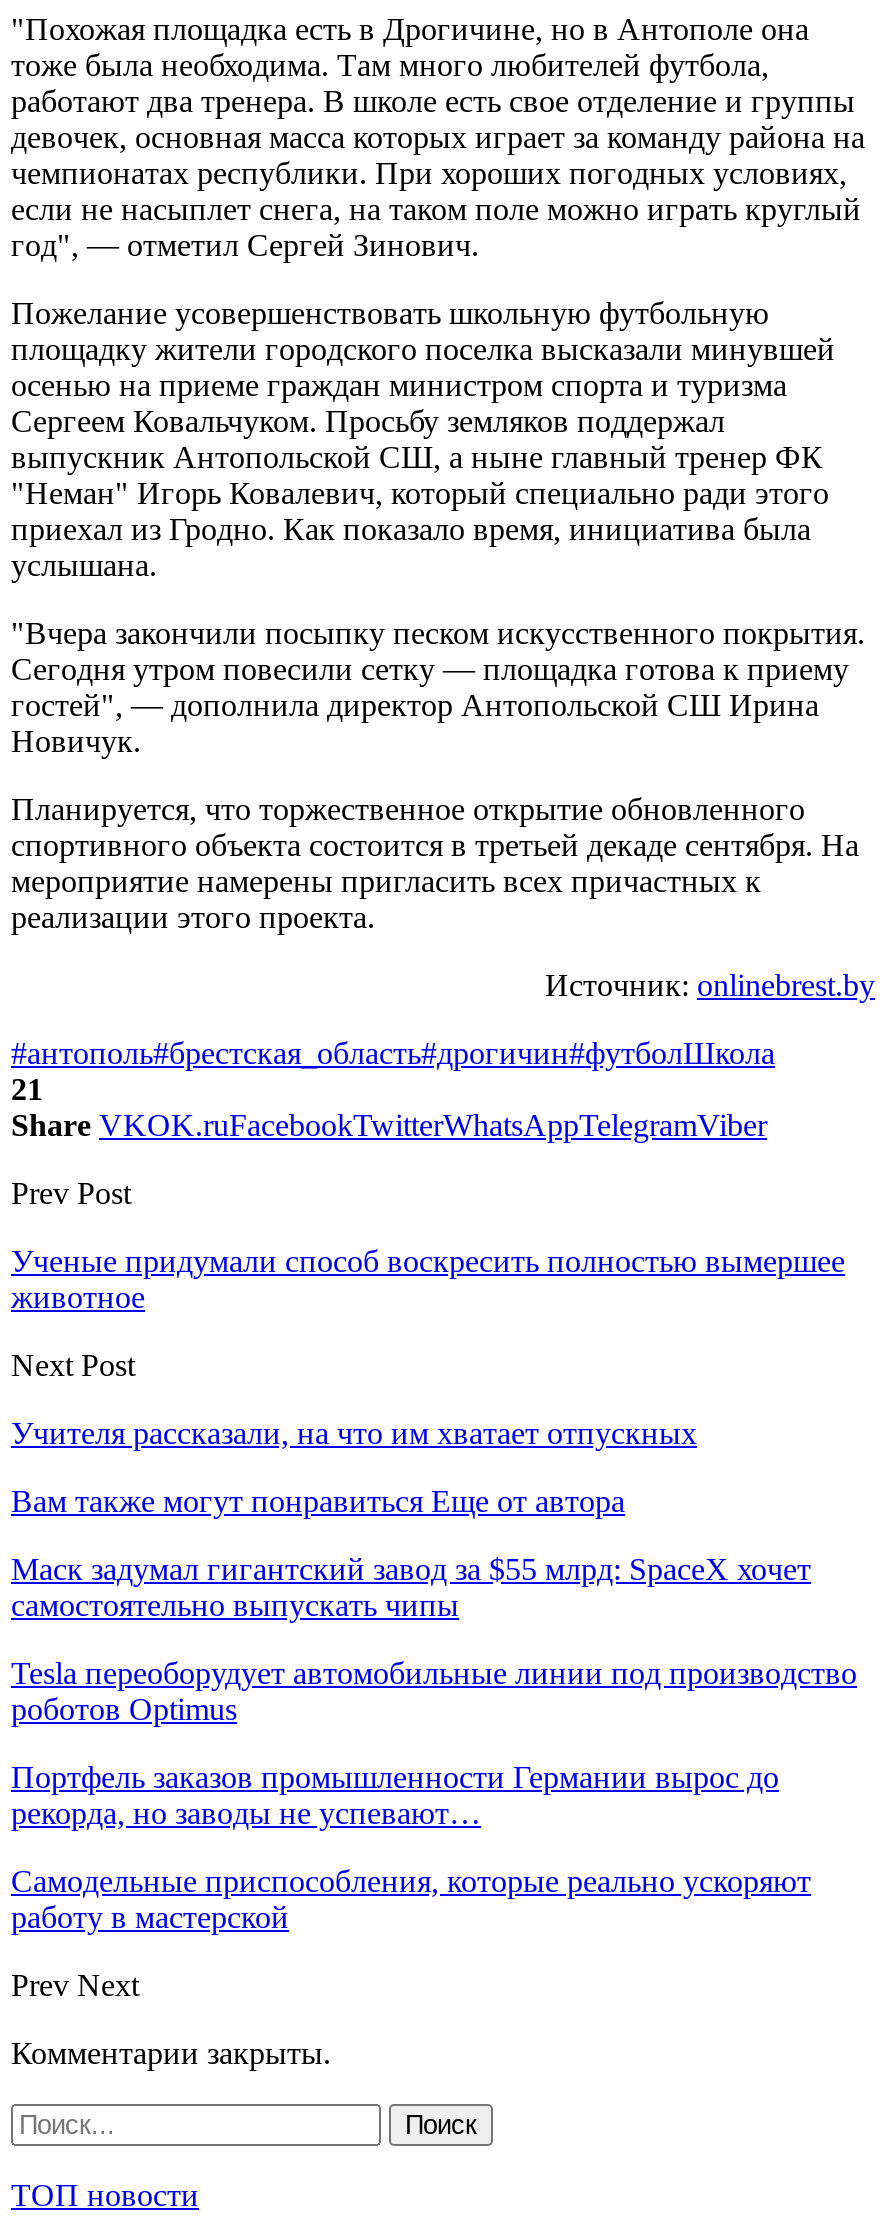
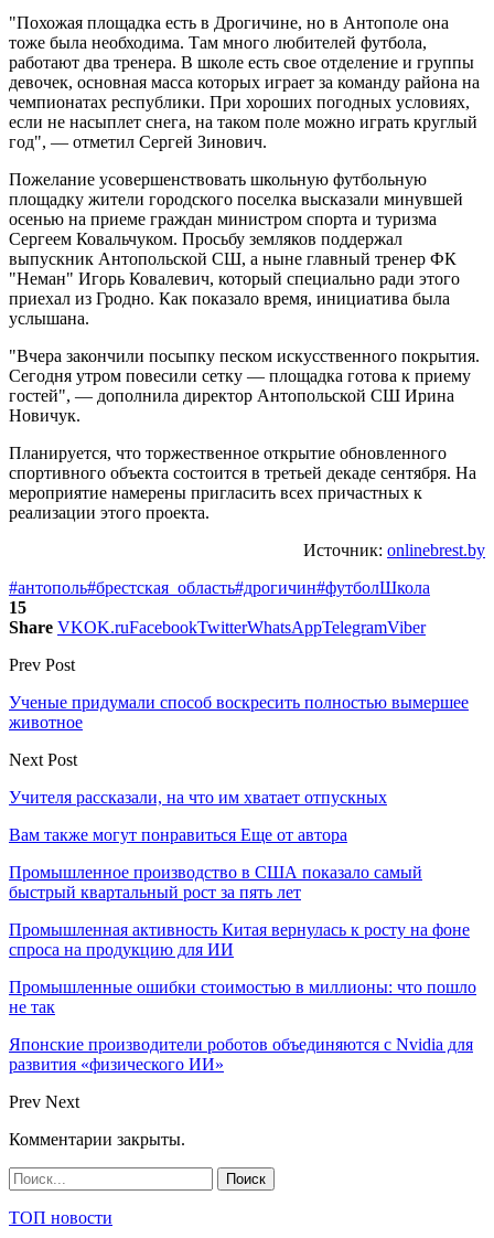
[11,1072,43,1106] 21 -> [9,598,26,617] 15
[11,1552,811,1622] Маск задумал гигантский завод за $55 млрд: SpaceX хочет | самостоятельно выпускать чипы -> [9,863,422,901] Промышленное производство в США показало самый | быстрый квартальный рост за пять лет
[11,1656,857,1726] Tesla переоборудует автомобильные линии под производство | роботов Optimus -> [9,920,470,959] Промышленная активность Китая вернулась к росту на фоне | спроса на продукцию для ИИ
[11,1760,779,1830] Портфель заказов промышленности Германии вырос до | рекорда, но заводы не успевают… -> [9,977,476,1016] Промышленные ошибки стоимостью в миллионы: что пошло | не так
[11,1864,811,1934] Самодельные приспособления, которые реально ускоряют | работу в мастерской -> [9,1035,473,1073] Японские производители роботов объединяются с Nvidia для | развития «физического ИИ»

